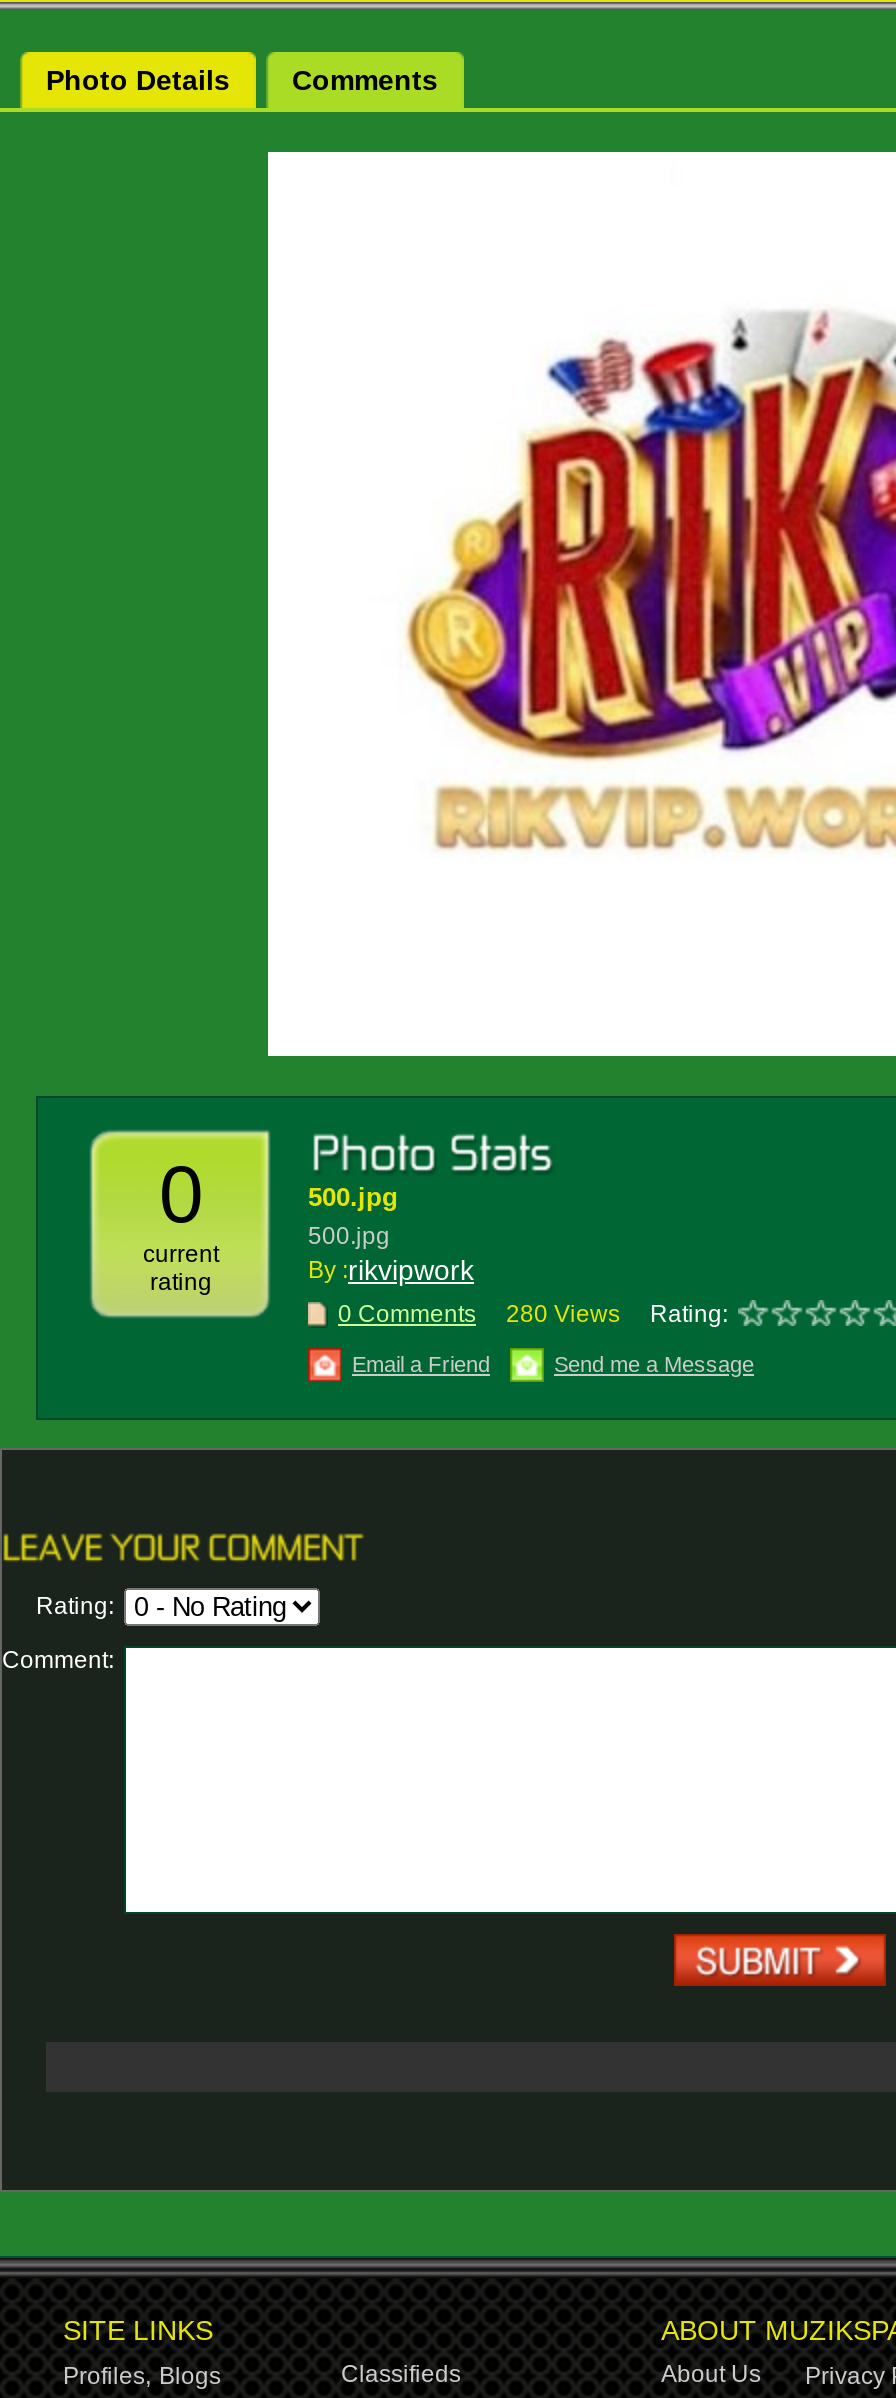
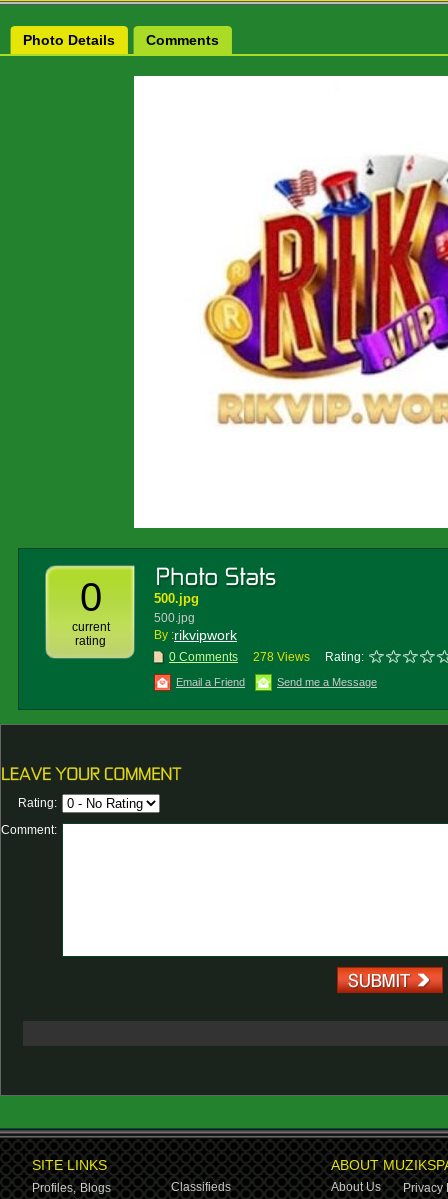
[338,1300,728,1328] 0 Comments 280 Views Rating: -> [169,650,364,664] 0 Comments 278 Views Rating:

